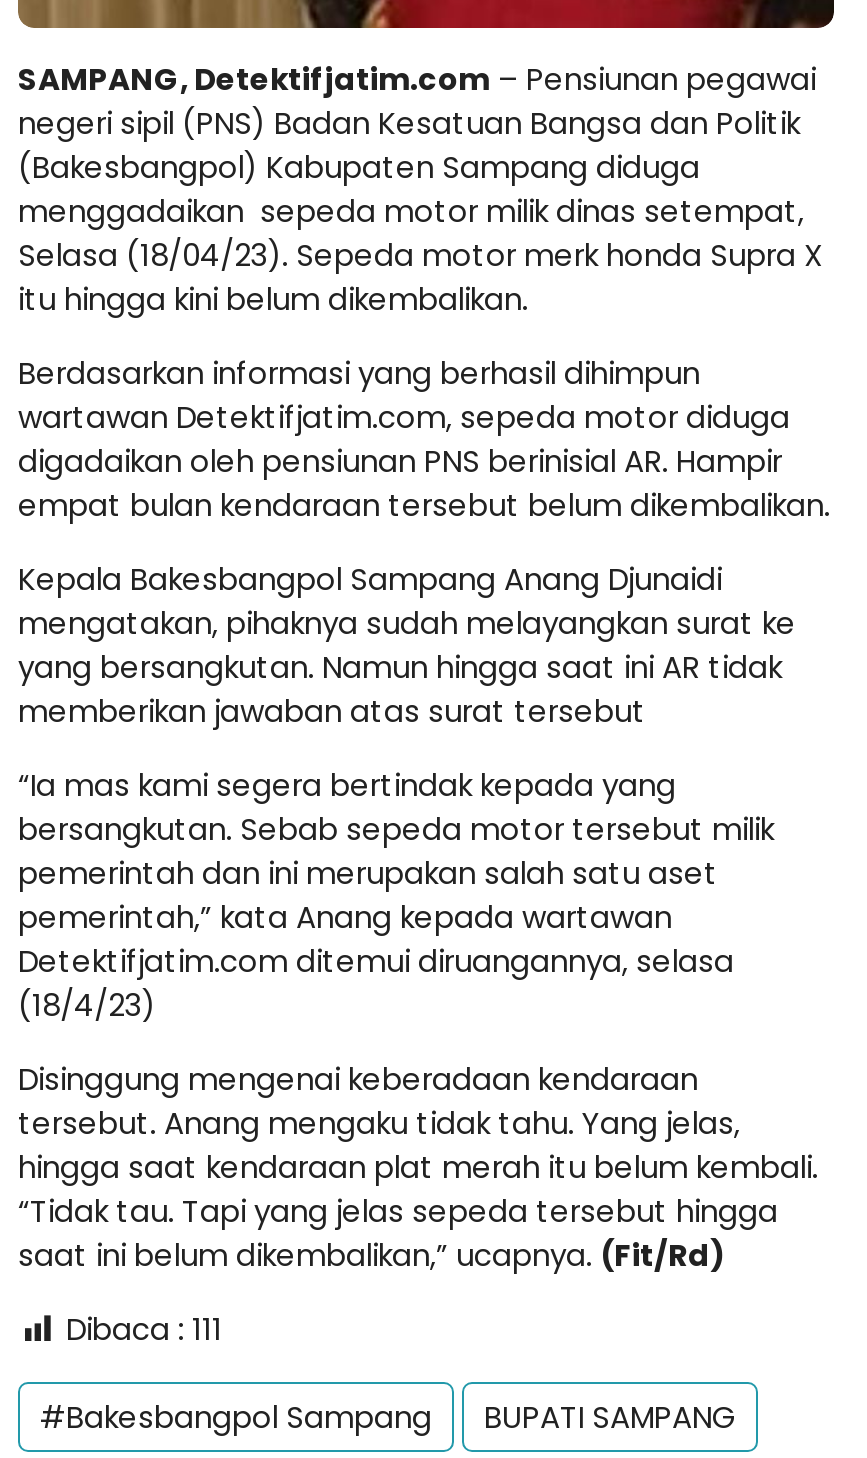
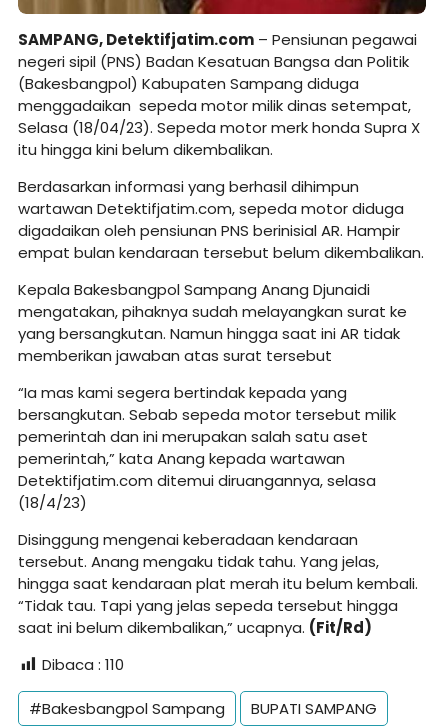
[66,1308,222,1350] Dibaca : 111 -> [42,654,124,675] Dibaca : 110

